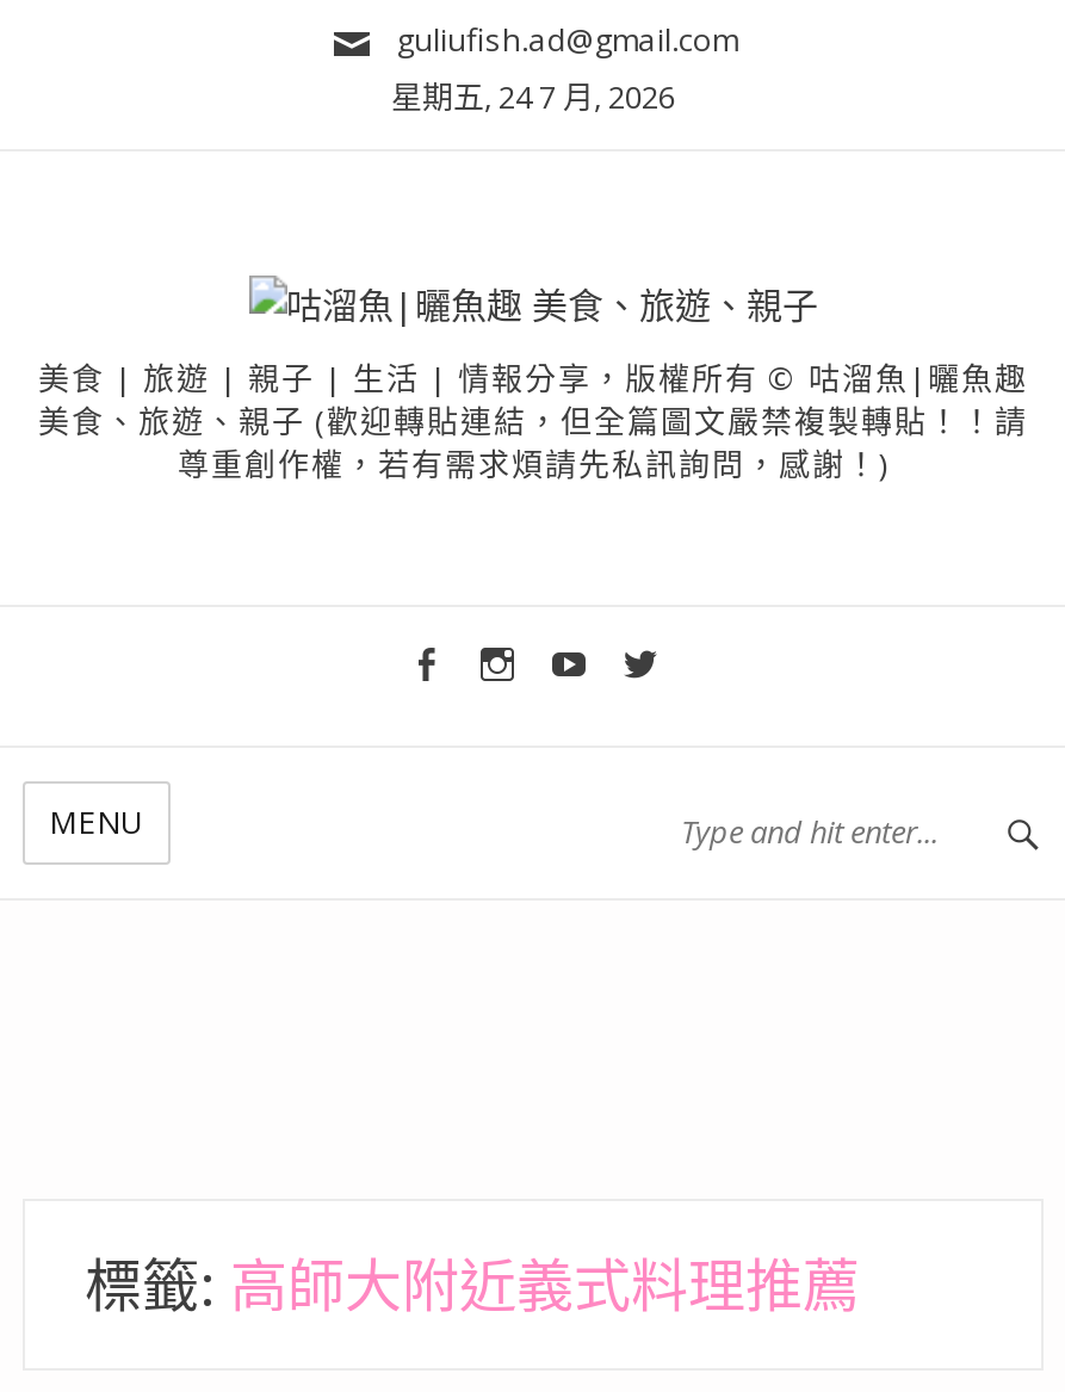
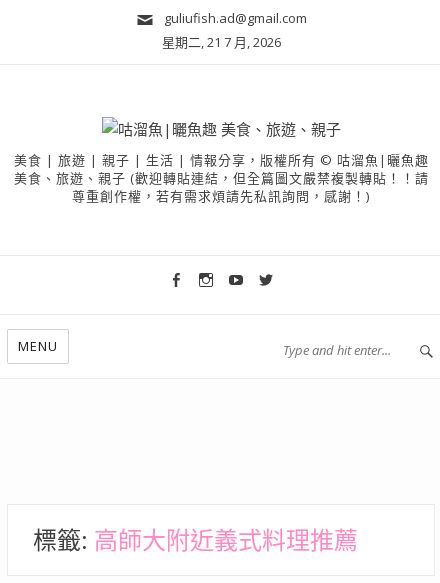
[391,75,675,118] 星期五, 24 7 月, 2026 -> [161,33,280,51] 星期二, 21 7 月, 2026

